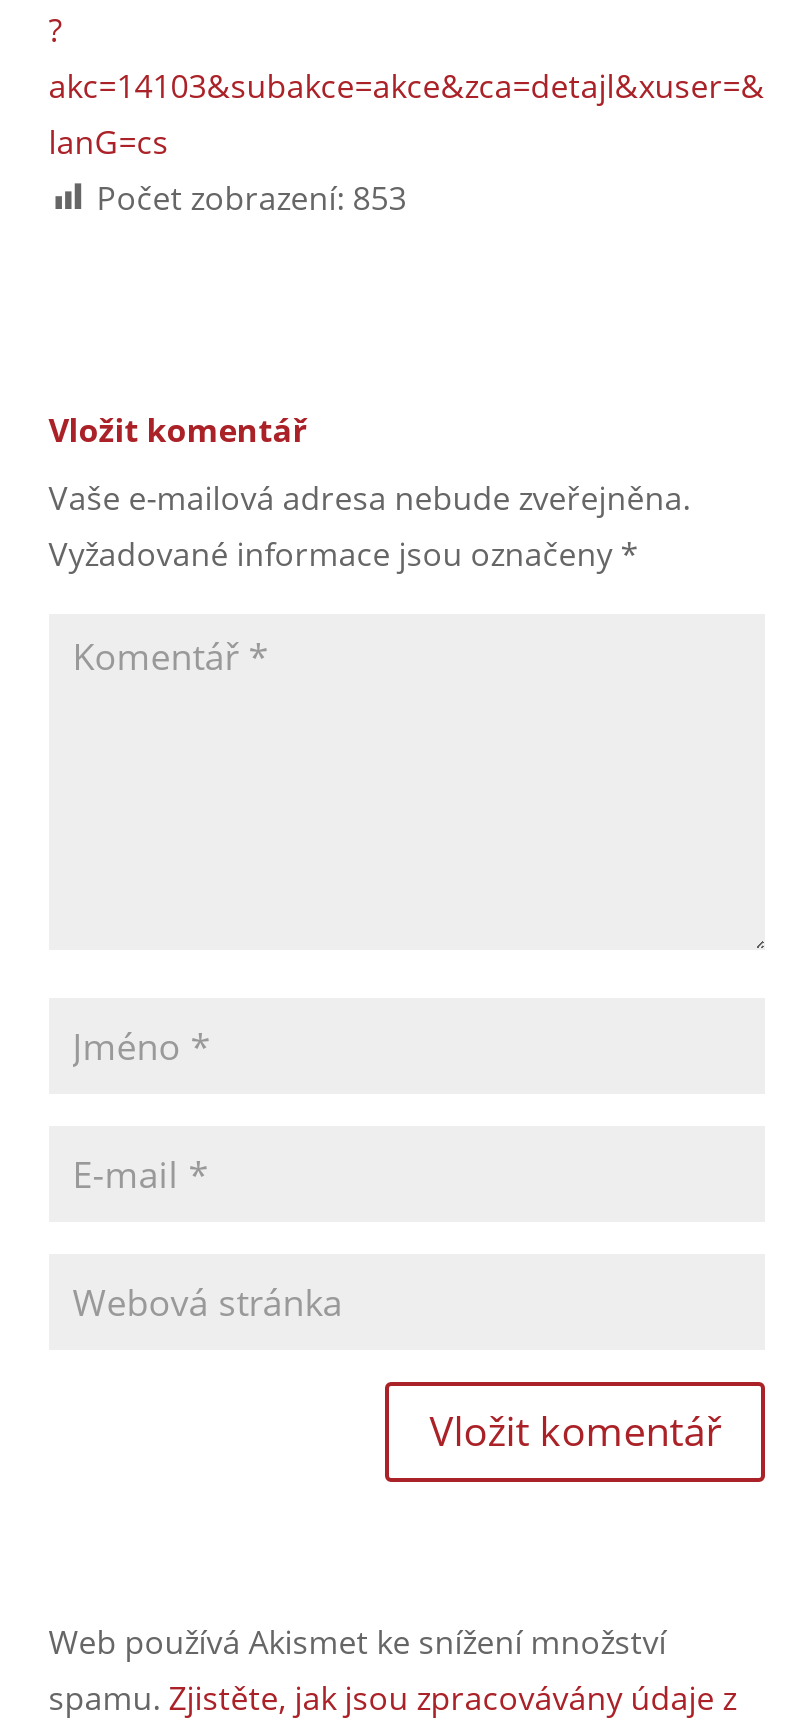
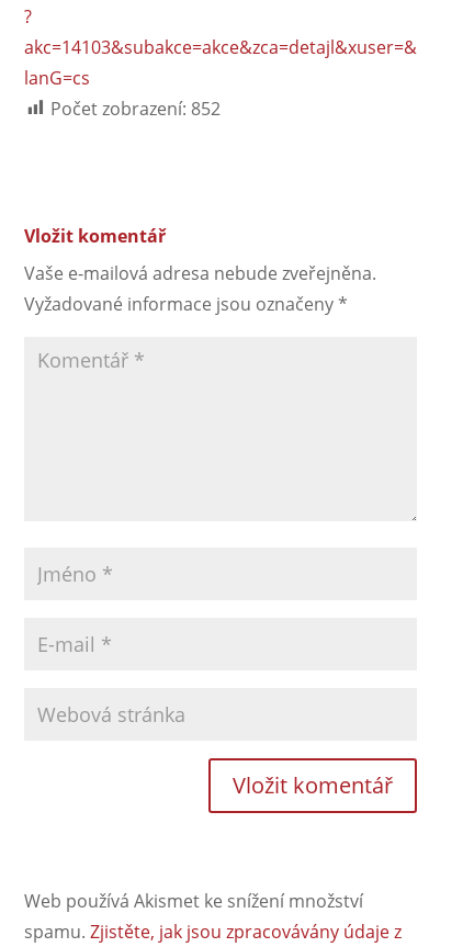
[97,175,407,219] Počet zobrazení: 853 -> [50,96,220,120] Počet zobrazení: 852

